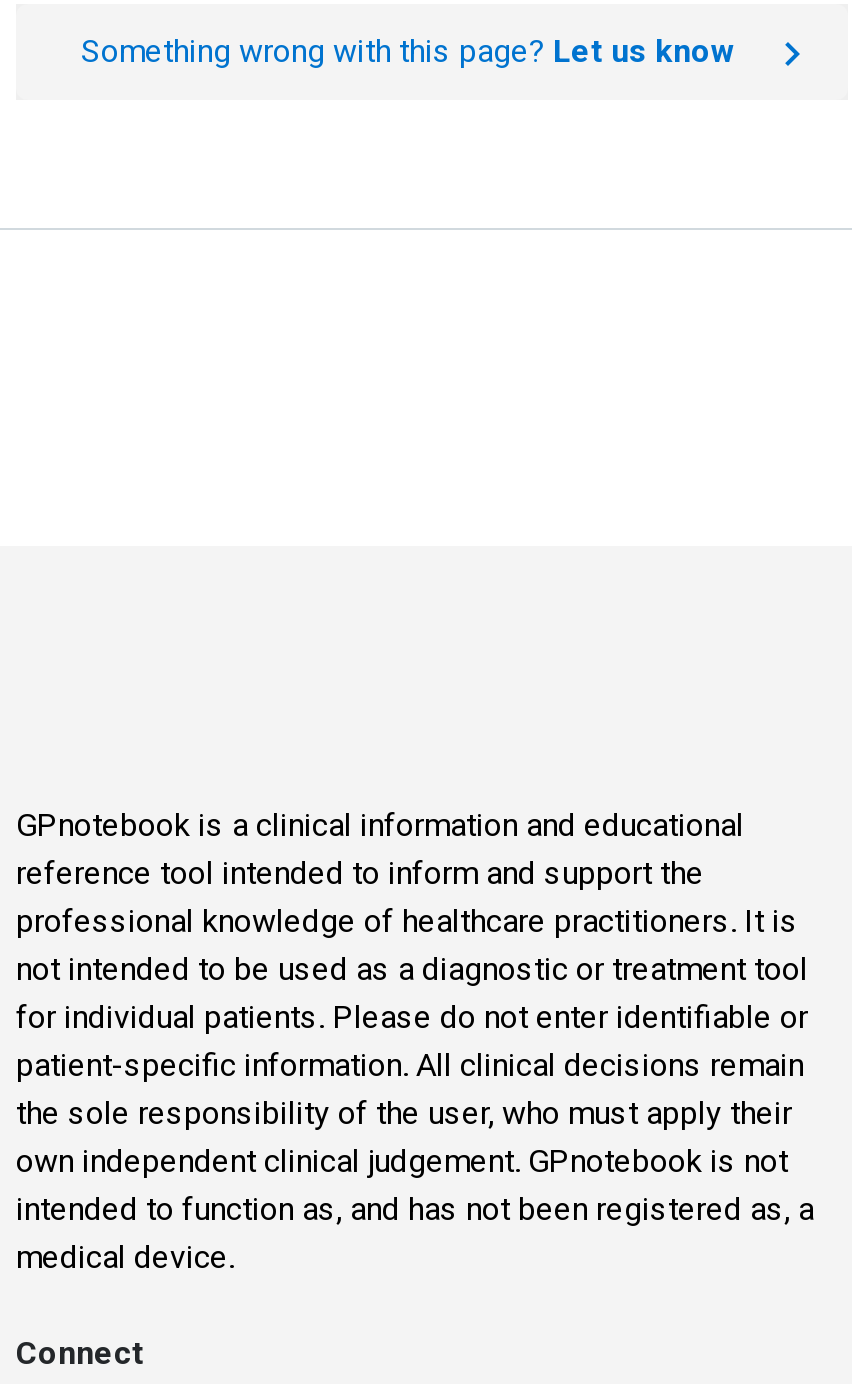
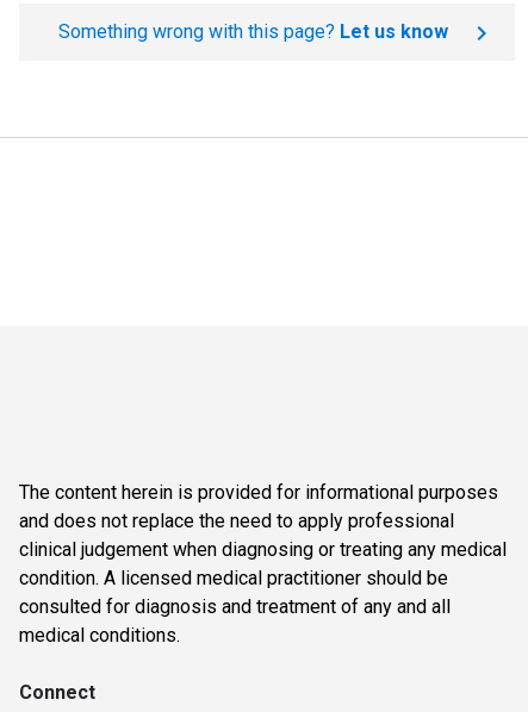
[16,806,814,1276] GPnotebook is a clinical information and educational | reference tool intended to inform and support the | professional knowledge of healthcare practitioners. It is | not intended to be used as a diagnostic or treatment tool | for individual patients. Please do not enter identifiable or | patient-specific information. All clinical decisions remain | the sole responsibility of the user, who must apply their | own independent clinical judgement. GPnotebook is not | intended to function as, and has not been registered as, a | medical device. -> [19,481,507,647] The content herein is provided for informational purposes | and does not replace the need to apply professional | clinical judgement when diagnosing or treating any medical | condition. A licensed medical practitioner should be | consulted for diagnosis and treatment of any and all | medical conditions.

